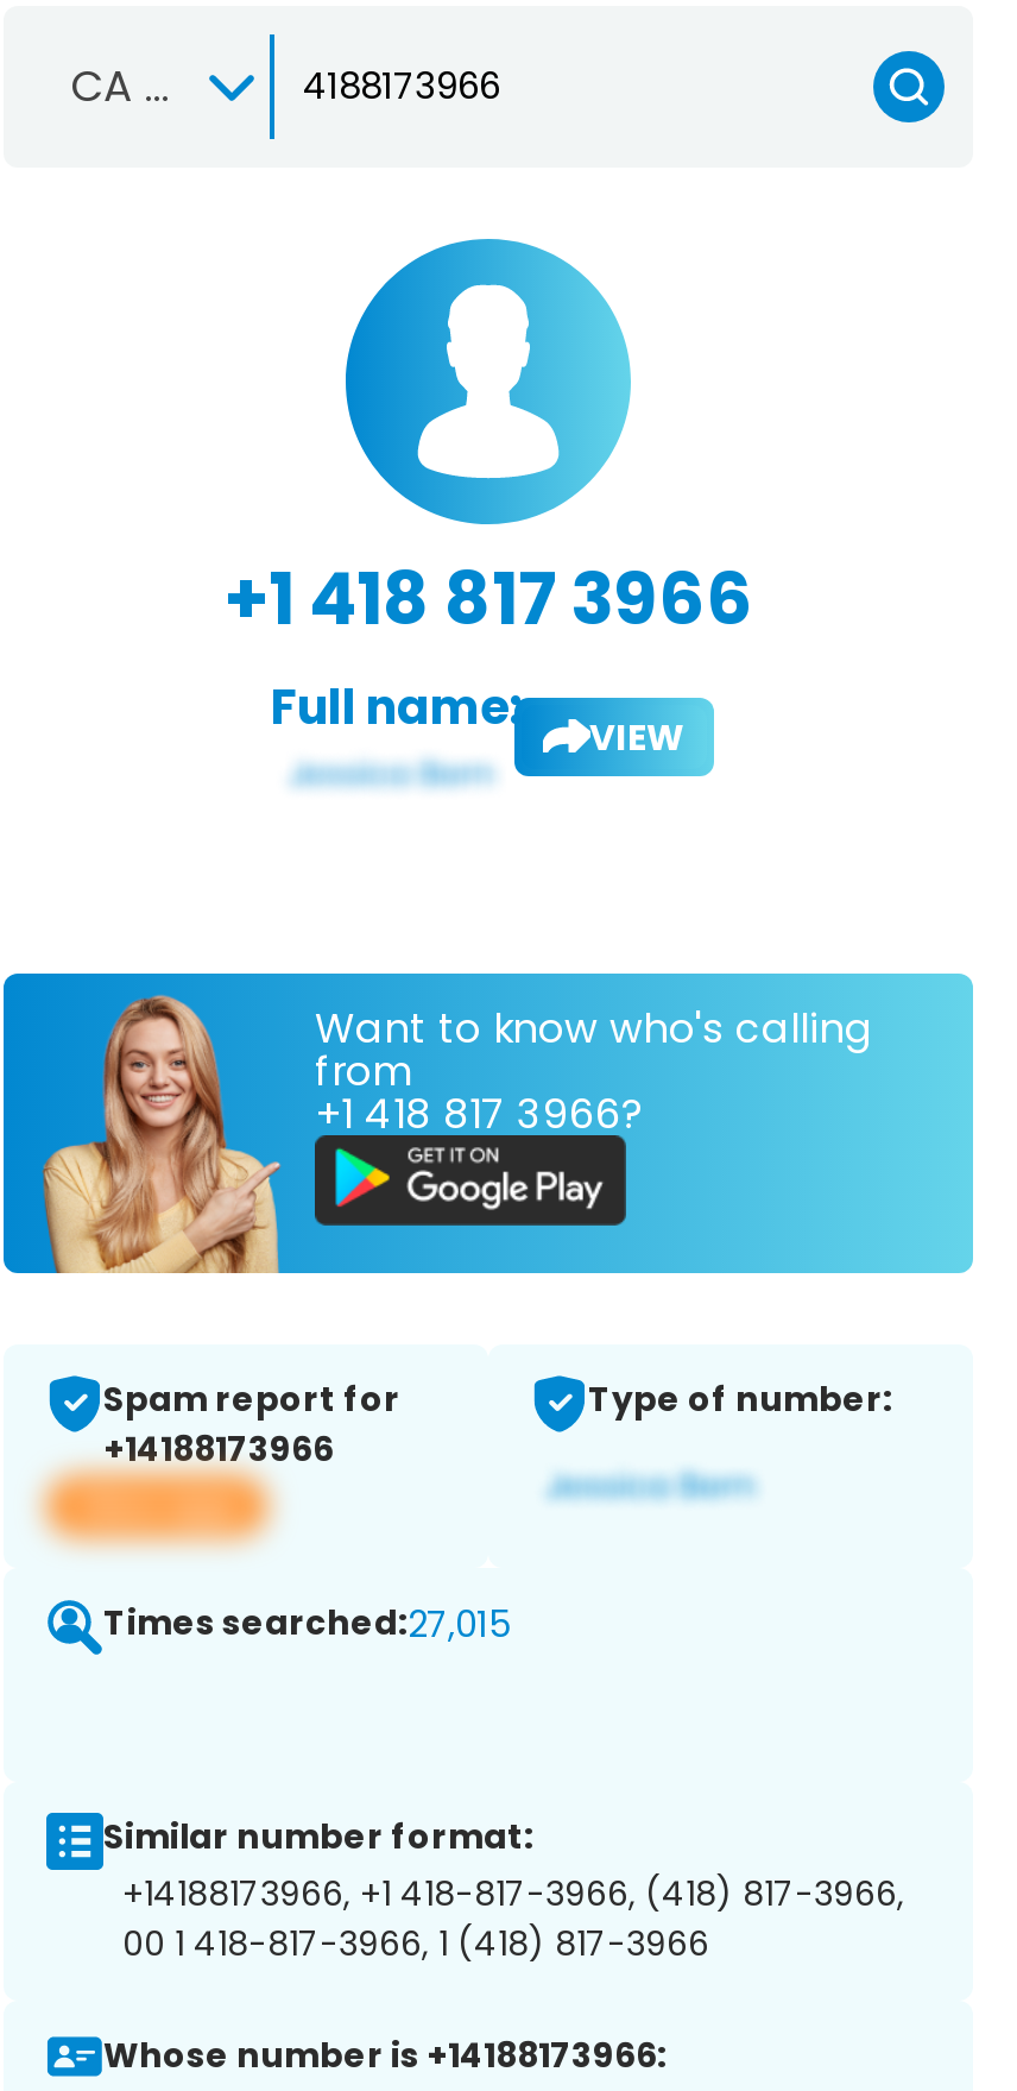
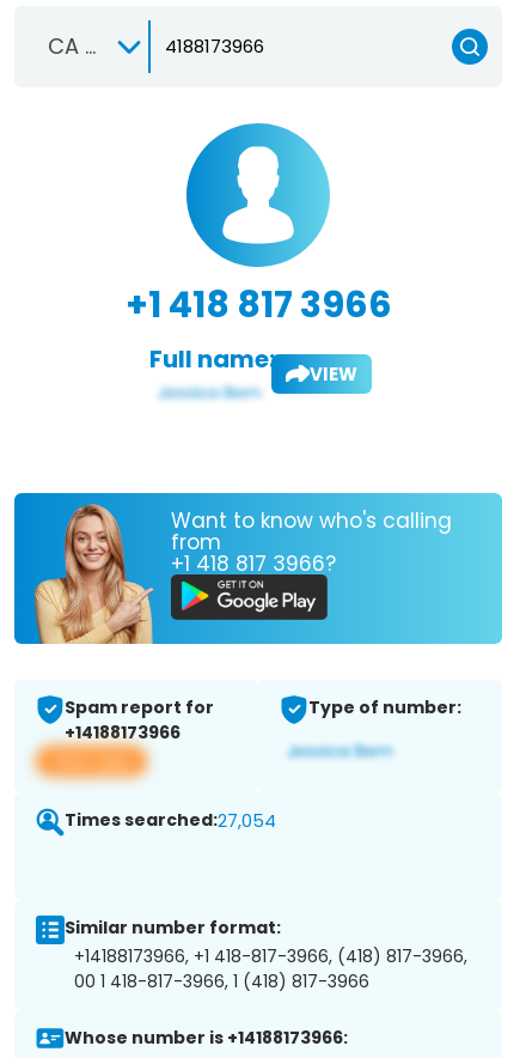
[103,1599,512,1649] Times searched:27,015 -> [65,808,276,833] Times searched:27,054

